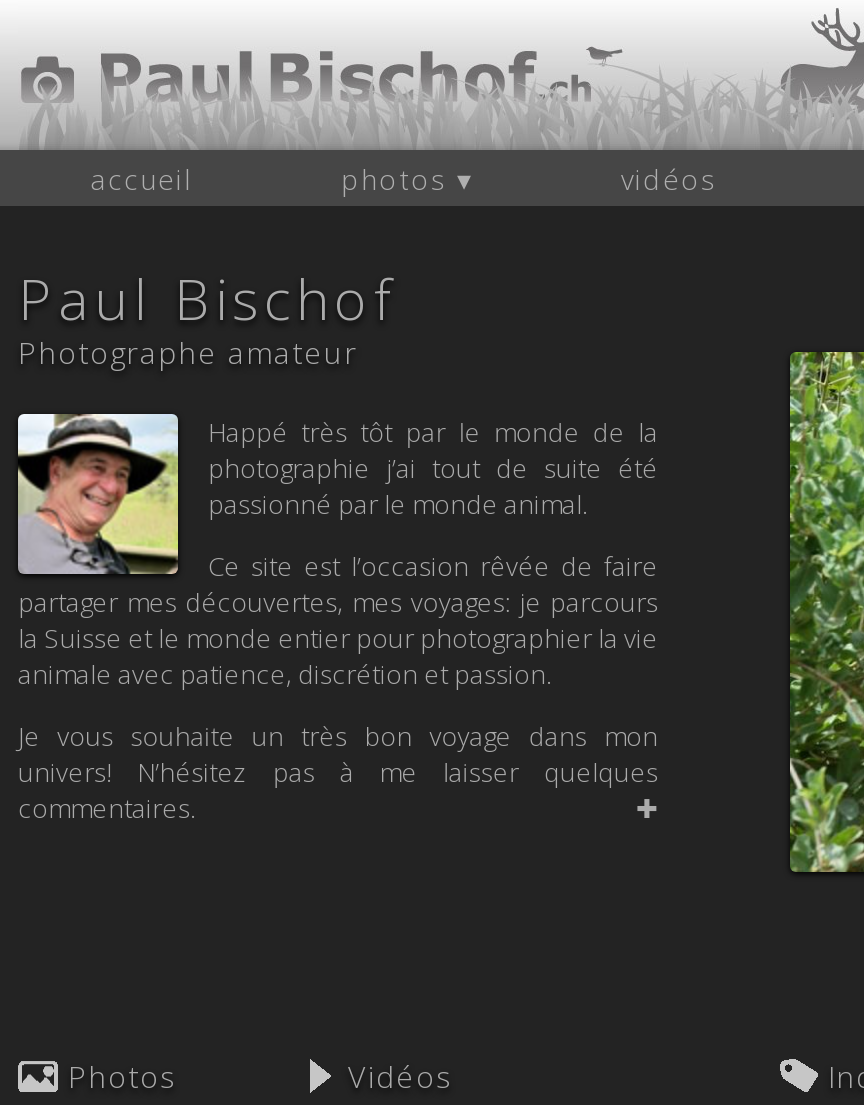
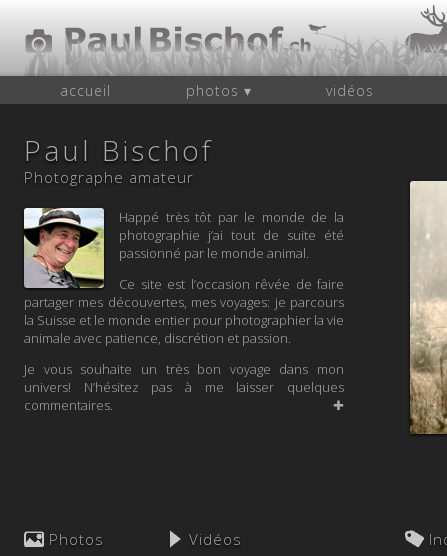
[788,350,858,874] [image] -> [409,177,444,437] [image]

